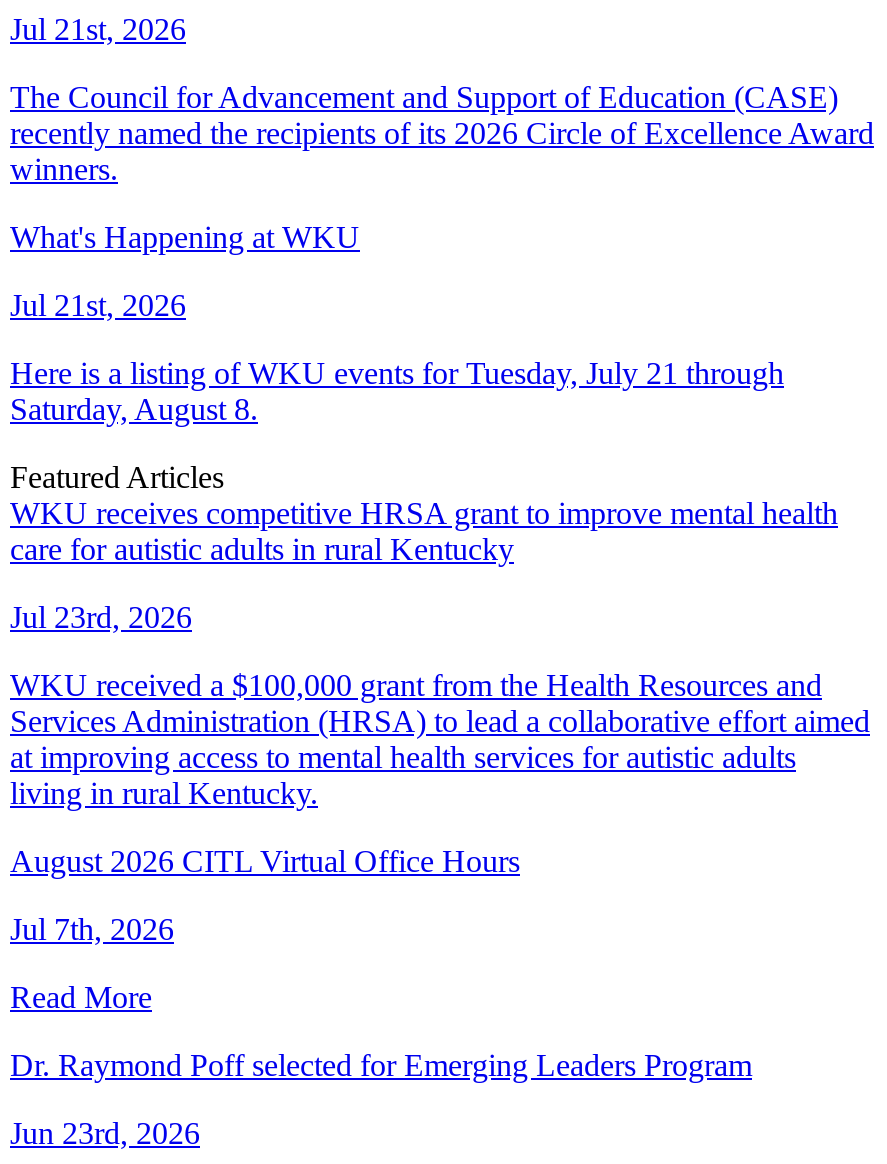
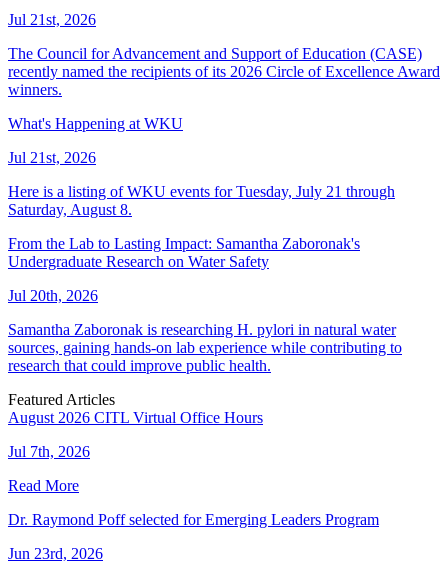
none -> [8,235,402,374] From the Lab to Lasting Impact: Samantha Zaboronak's | Undergraduate Research on Water Safety | Jul 20th, 2026 | Samantha Zaboronak is researching H. pylori in natural water | sources, gaining hands-on lab experience while contributing to | research that could improve public health.
moved [10,460,224,494] -> [8,391,115,408]: Featured Articles
[10,496,870,810] WKU receives competitive HRSA grant to improve mental health | care for autistic adults in rural Kentucky | Jul 23rd, 2026 | WKU received a $100,000 grant from the Health Resources and | Services Administration (HRSA) to lead a collaborative effort aimed | at improving access to mental health services for autistic adults | living in rural Kentucky. -> none

